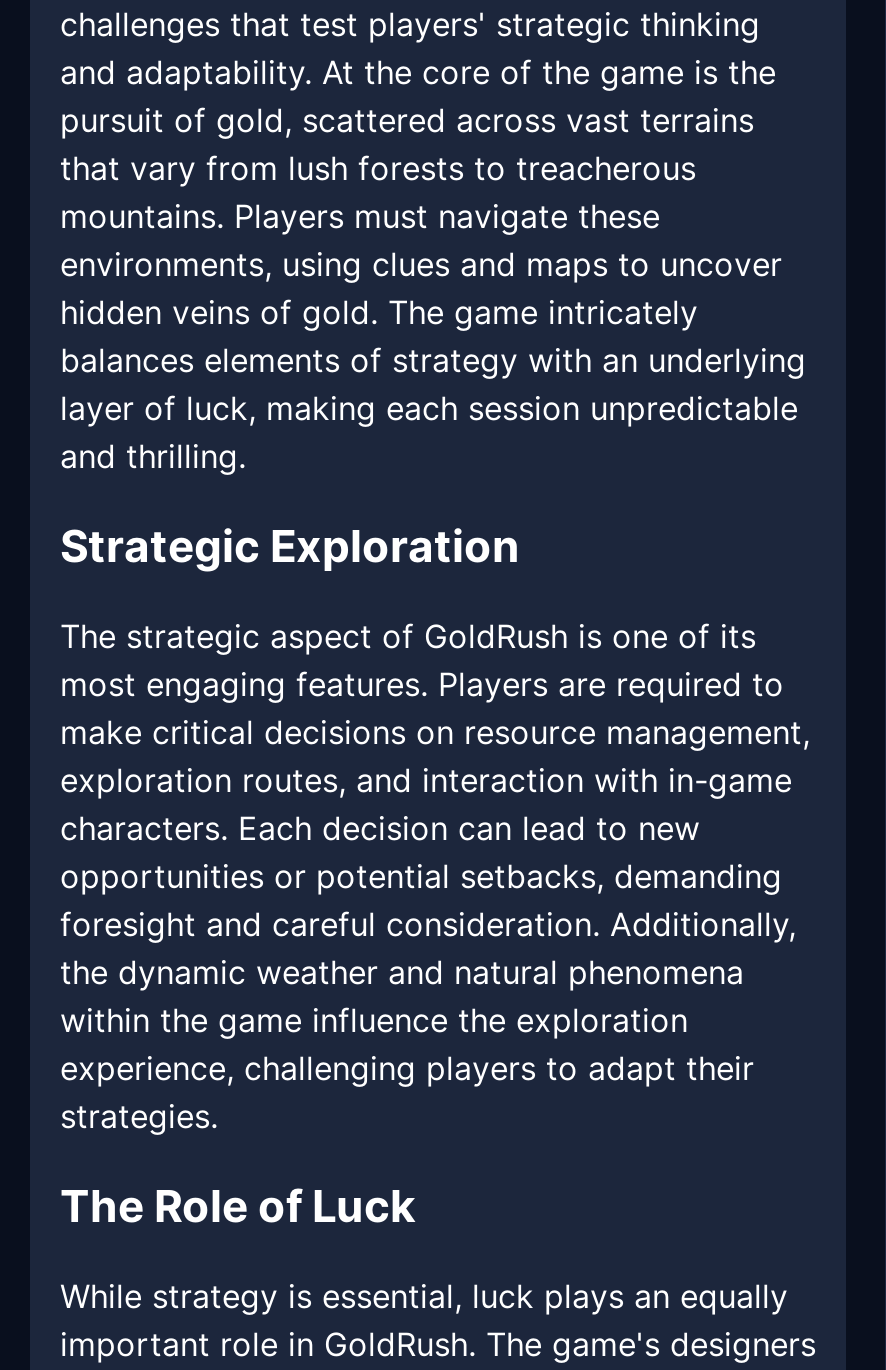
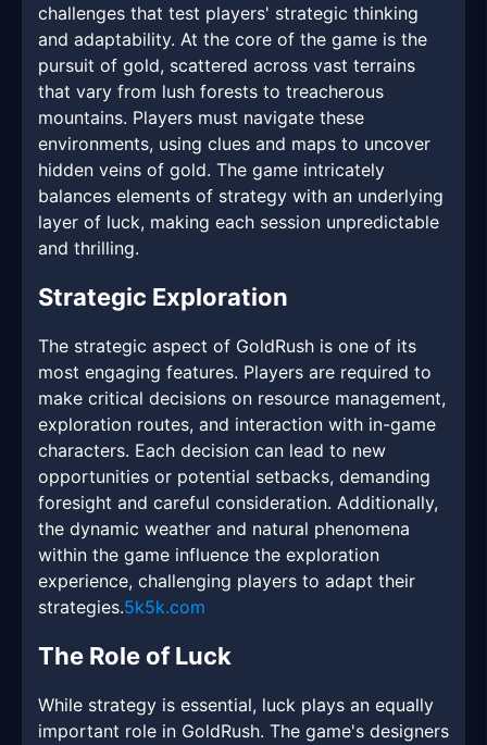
[60,1097,218,1137] strategies. -> [38,596,205,618] strategies.5k5k.com

